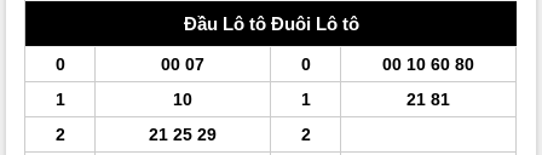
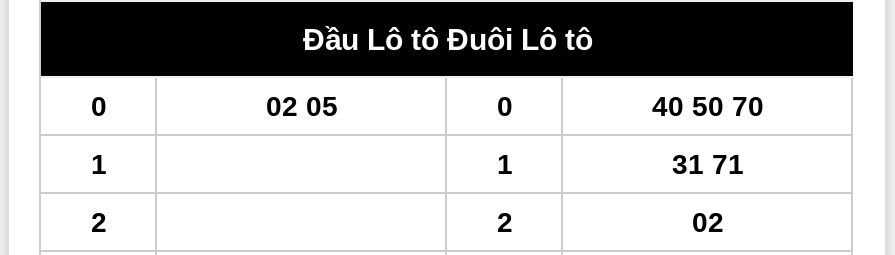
[162,55,205,74] 00 07 -> [266,91,338,123] 02 05
[383,55,475,74] 00 10 60 80 -> [652,91,764,123] 40 50 70
[174,90,193,109] 10 -> none
[407,90,451,109] 21 81 -> [672,149,744,181] 31 71
[149,125,217,144] 21 25 29 -> none
none -> [692,207,724,239] 02

